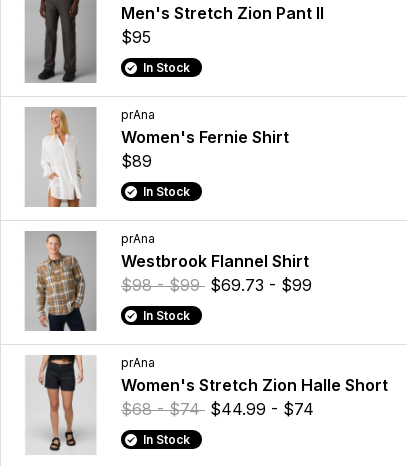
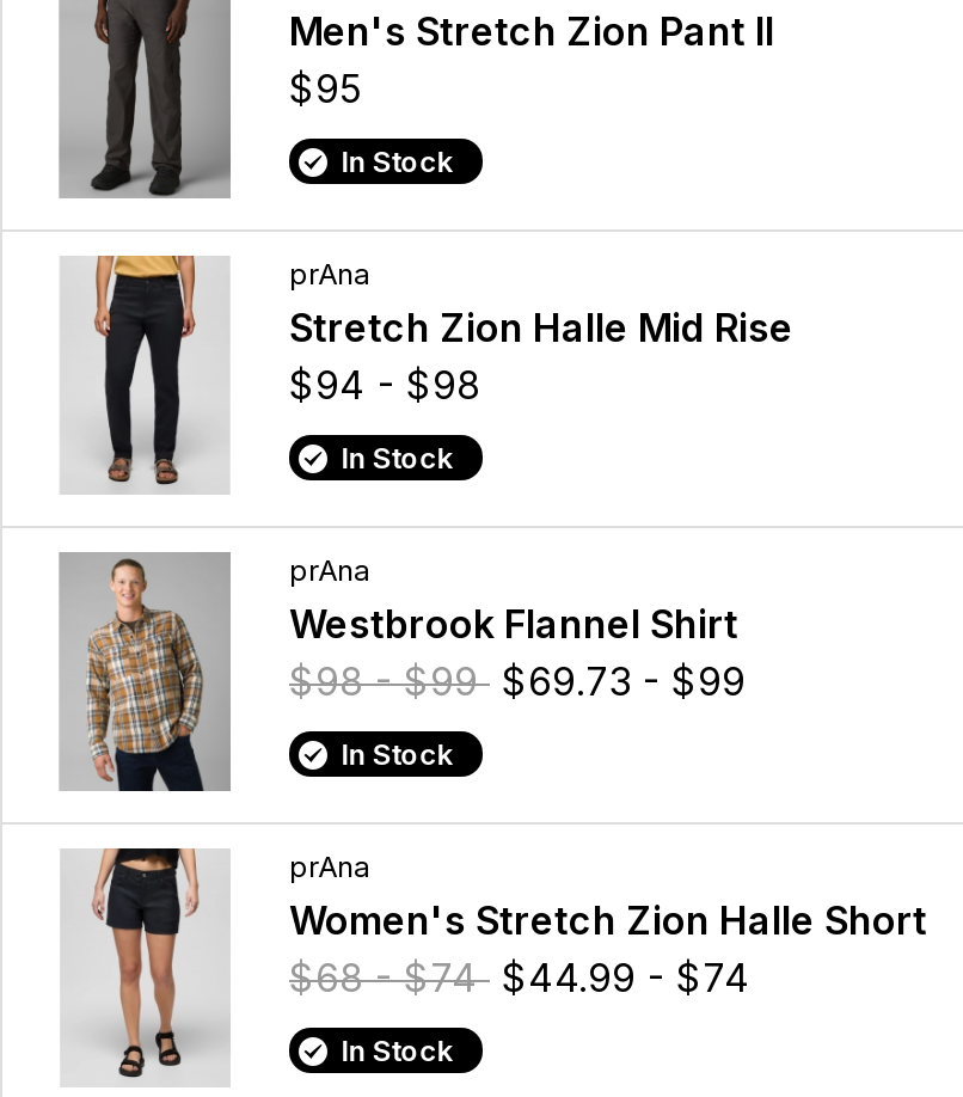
[28,107,289,208] [image] | Women's Fernie Shirt | $89 -> [72,253,793,495] [image] | Stretch Zion Halle Mid Rise | $94 - $98

